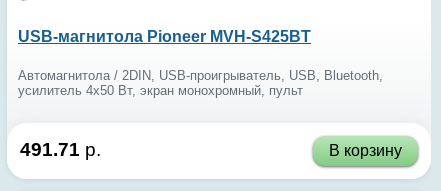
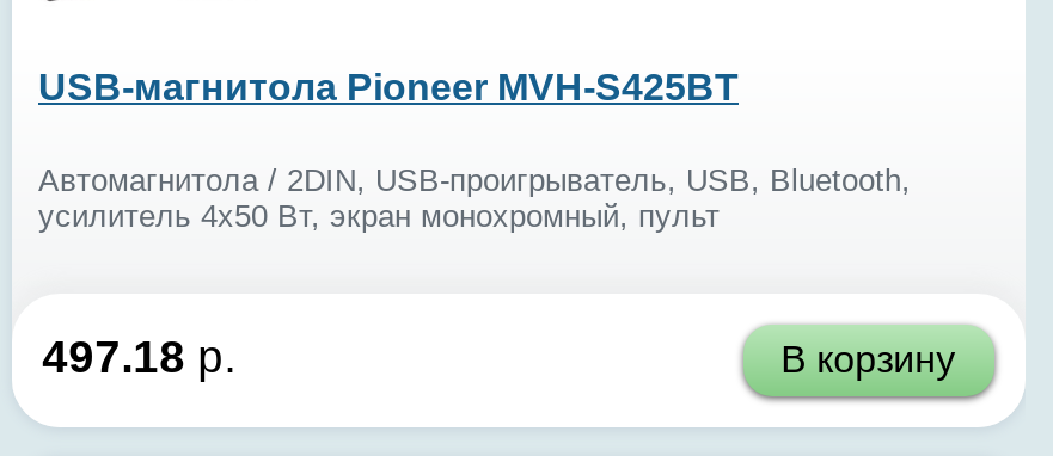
[20,139,101,160] 491.71 р. -> [42,332,236,382] 497.18 р.

